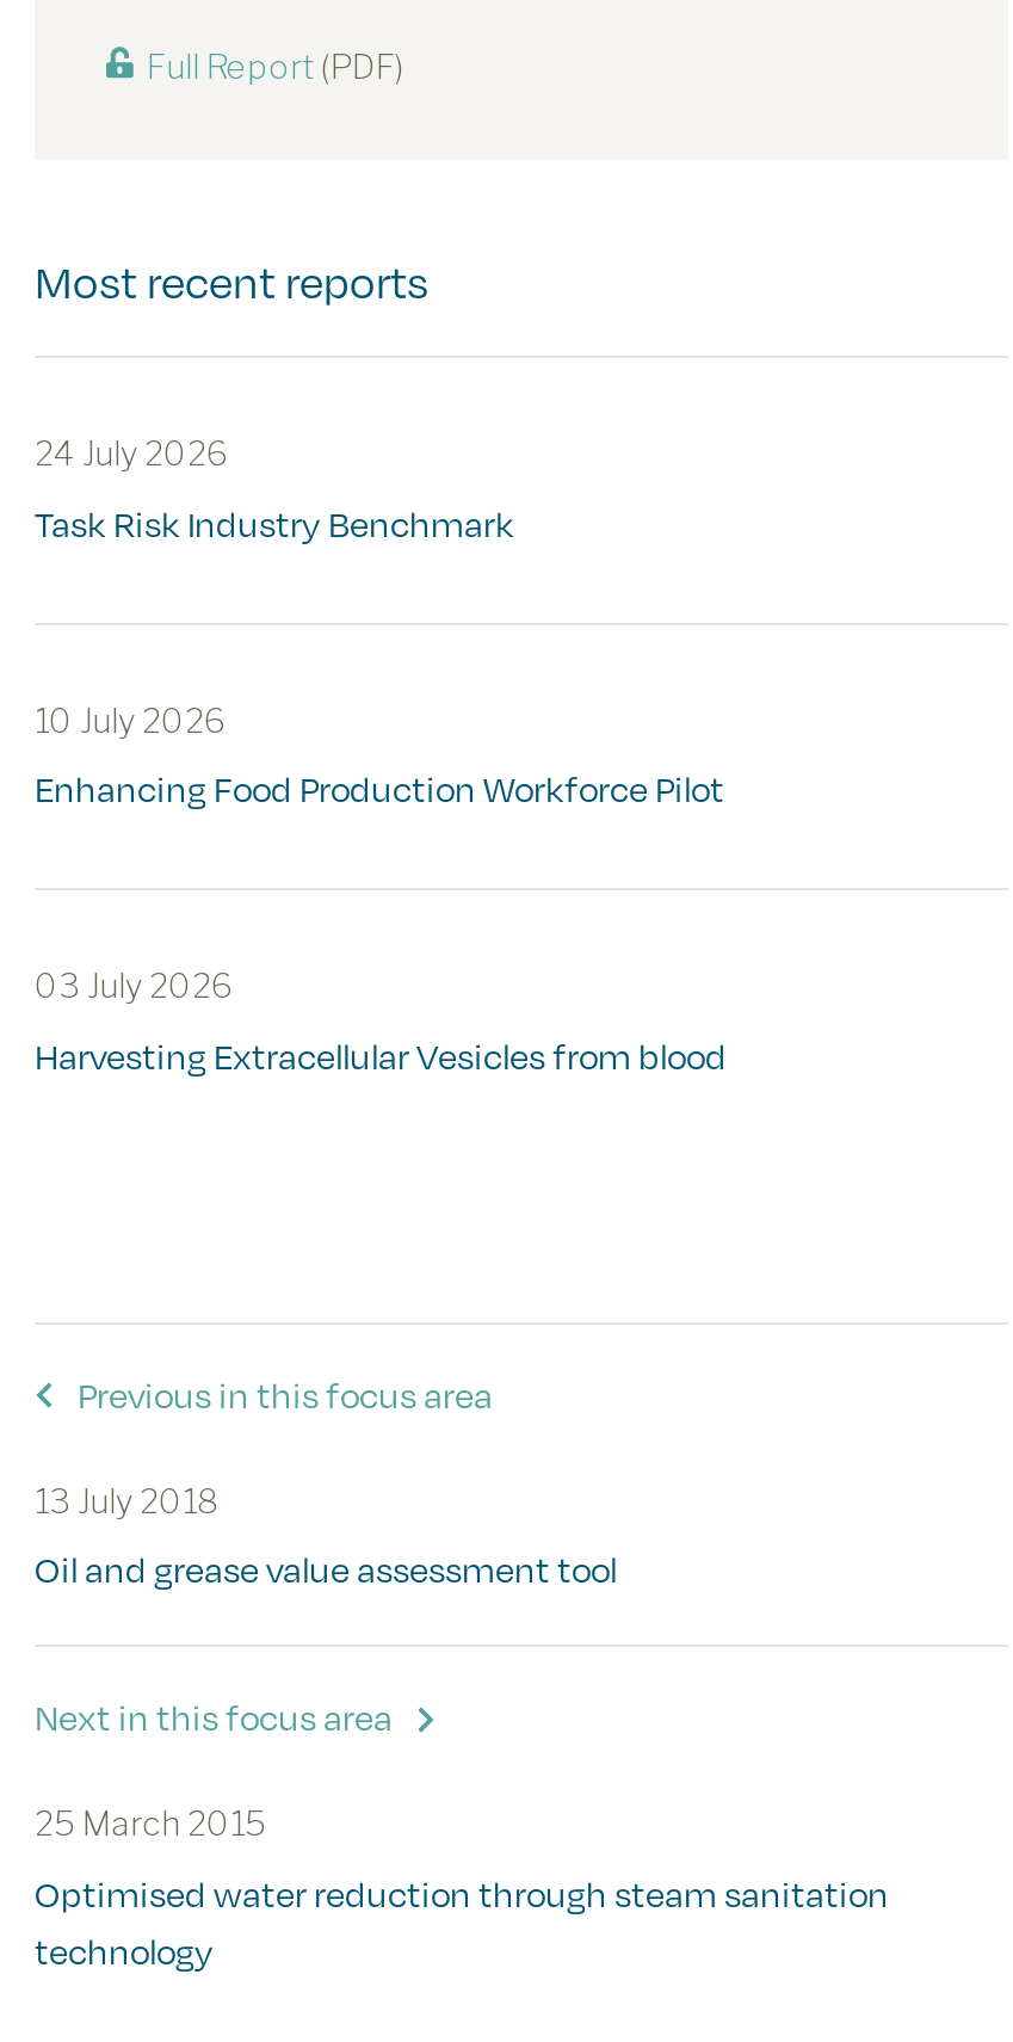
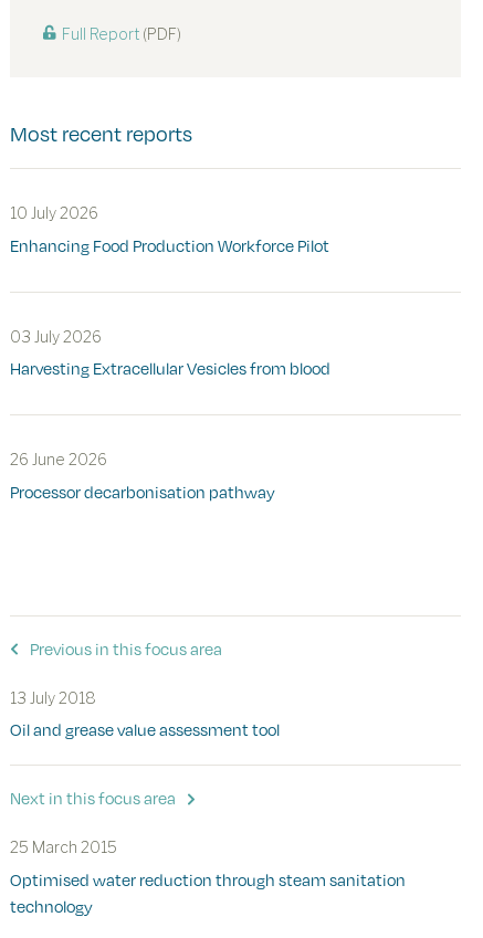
[35,432,514,545] 24 July 2026 | Task Risk Industry Benchmark -> none
moved [35,698,727,1078] -> [10,203,330,378]: 10 July 2026 | Enhancing Food Production Workforce Pilot | 03 July 2026 | Harvesting Extracellular Vesicles from blood
none -> [10,450,275,501] 26 June 2026 | Processor decarbonisation pathway

